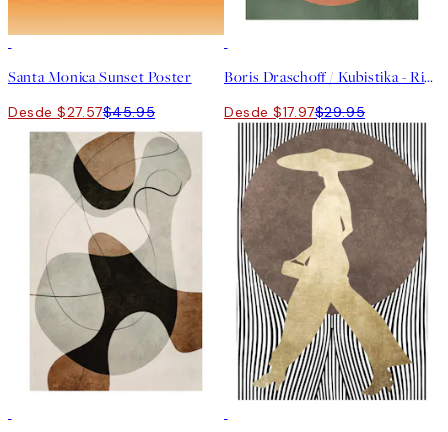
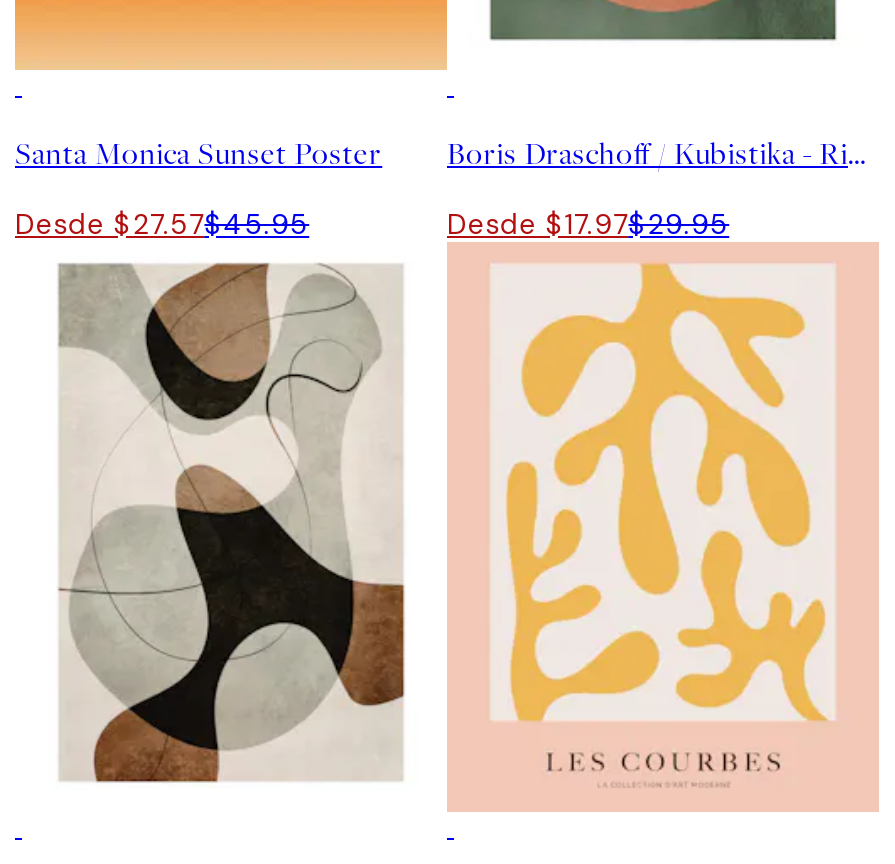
[225,122,439,405] [image] -> [447,242,879,812] [image]

